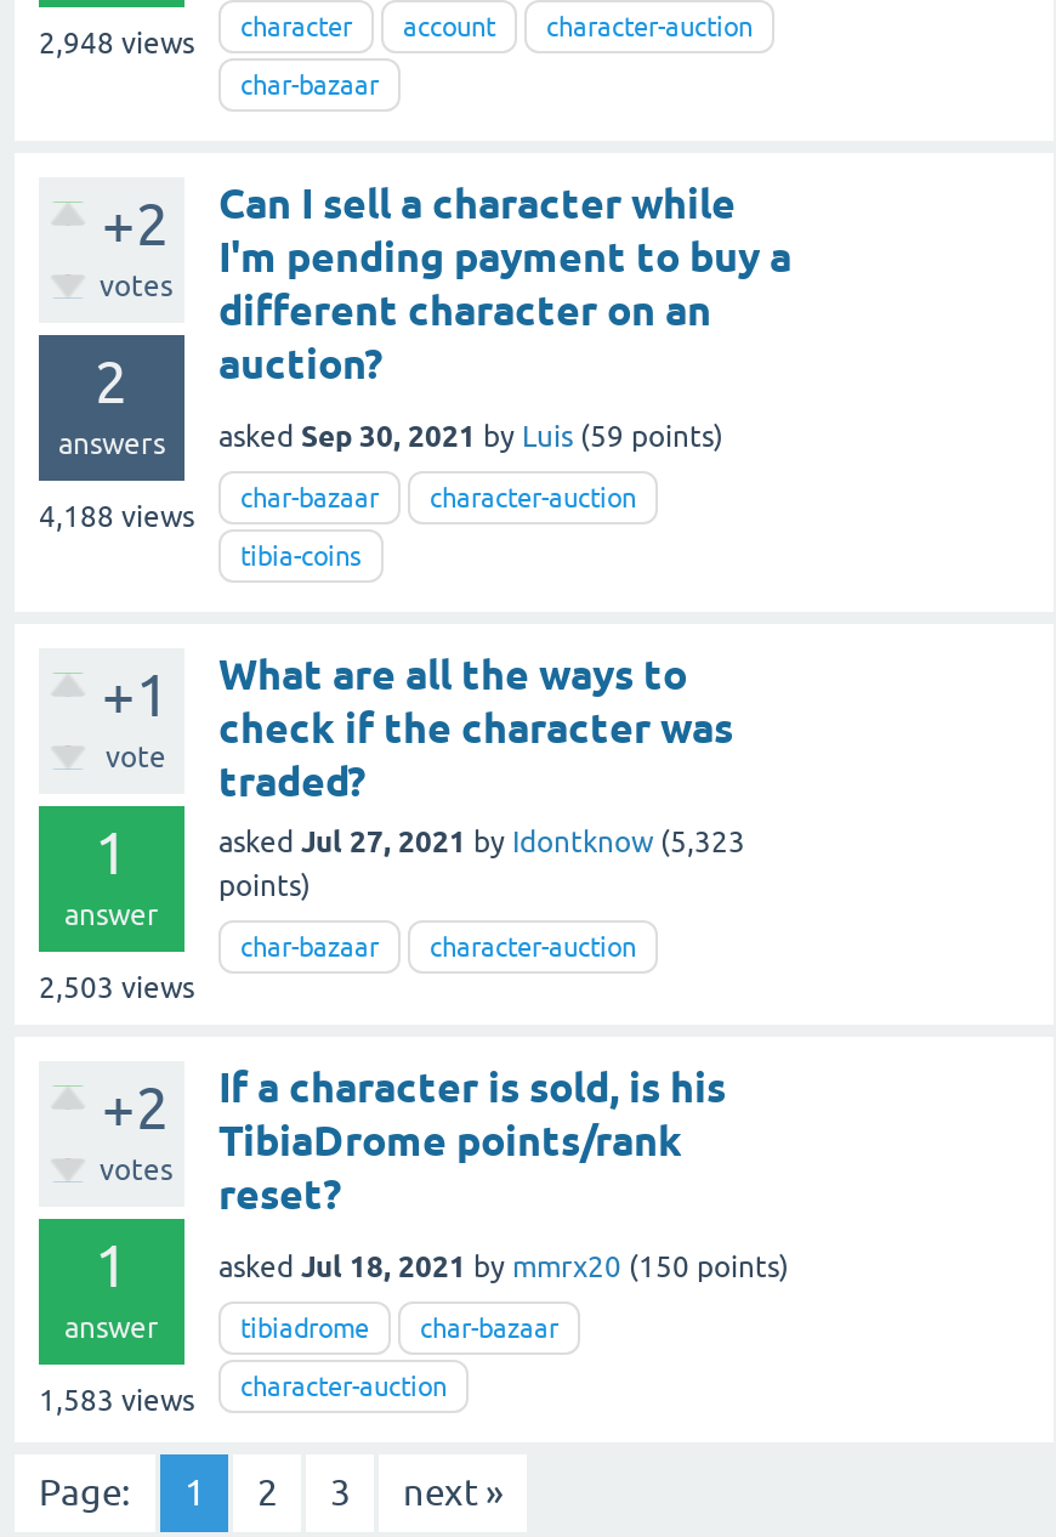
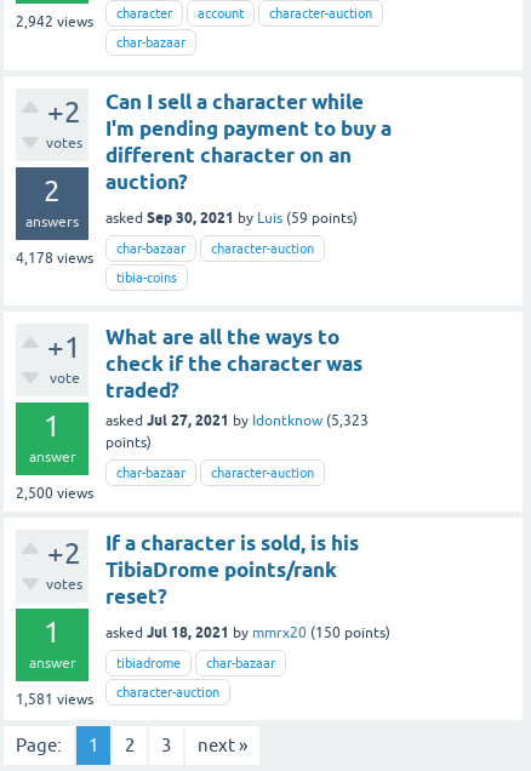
[39,28,194,62] 2,948 views -> [16,14,93,31] 2,942 views
[39,499,194,533] 4,188 views -> [16,249,93,266] 4,178 views
[39,971,194,1005] 2,503 views -> [16,485,93,502] 2,500 views
[39,1371,447,1417] 1,583 views character-auction -> [16,685,219,708] 1,581 views character-auction

